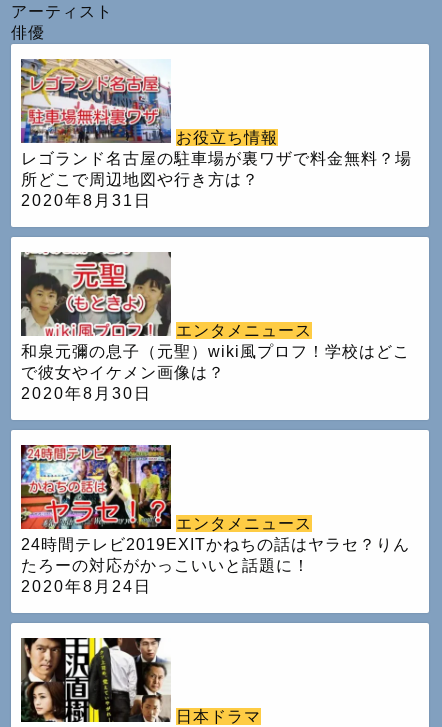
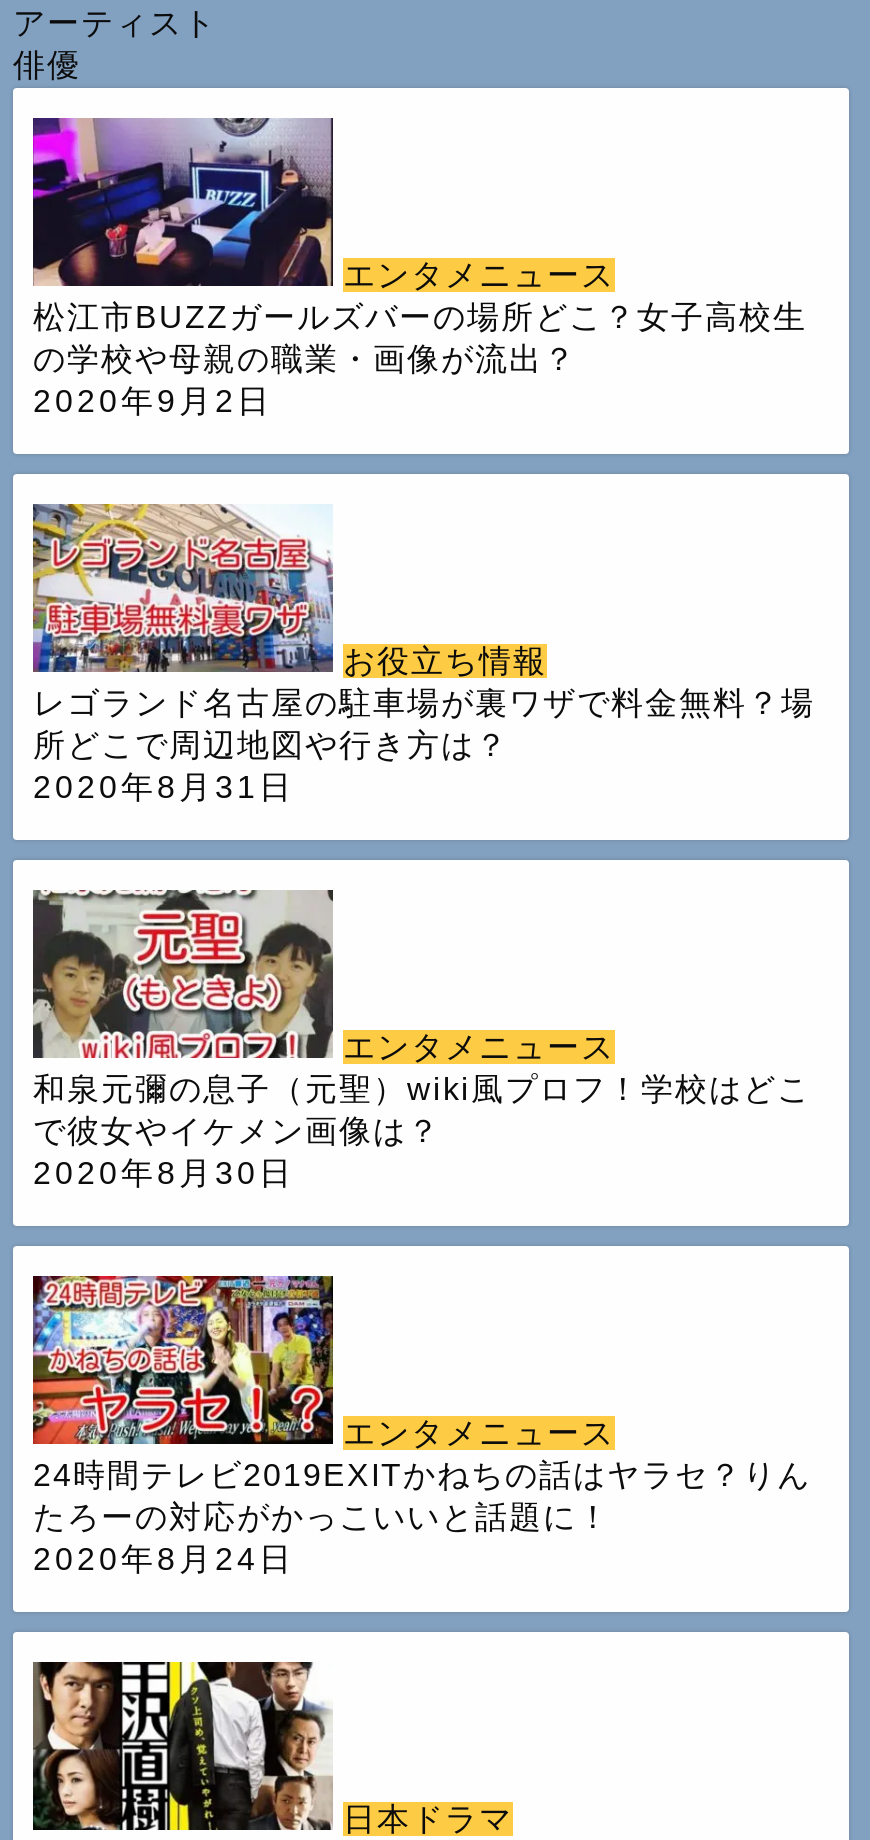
none -> [31,116,807,418] [image] | エンタメニュース | 松江市BUZZガールズバーの場所どこ？女子高校生 | の学校や母親の職業・画像が流出？ | 2020年9月2日

